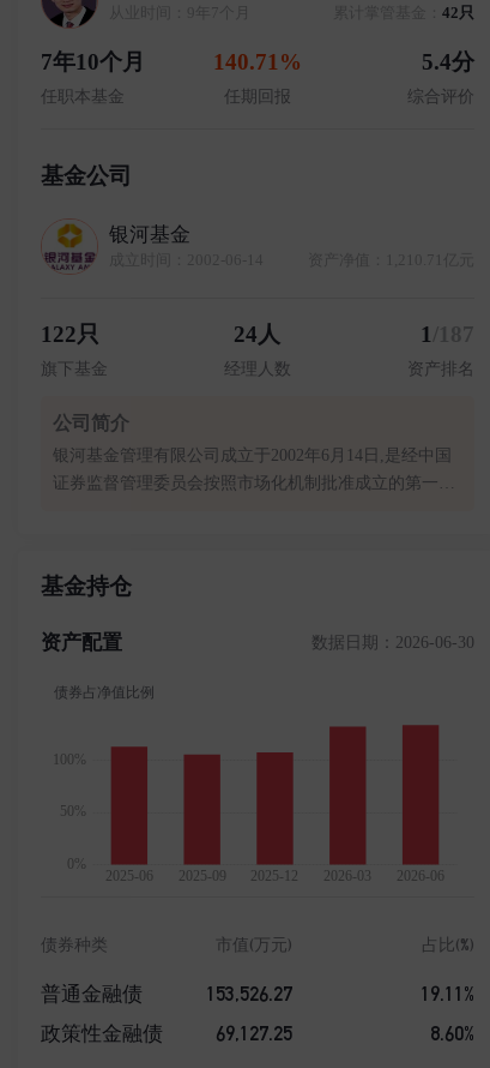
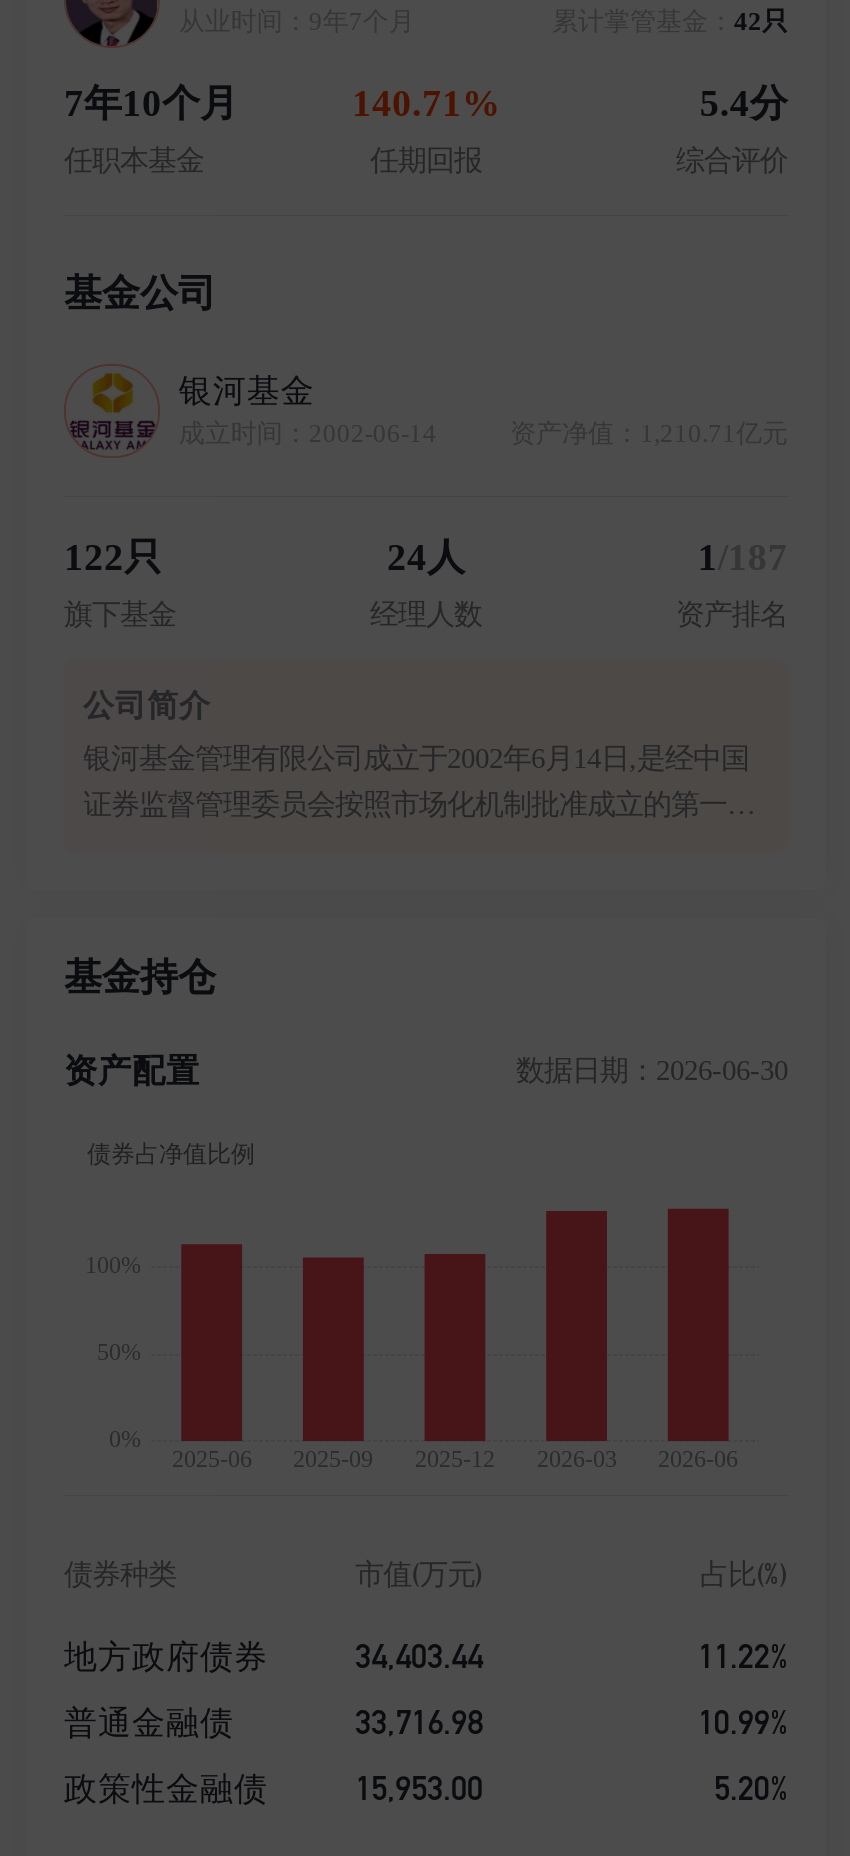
none -> [64,1635,788,1675] 地方政府债券 | 34,403.44 | 11.22%
[206,981,292,1005] 153,526.27 -> [355,1702,483,1742] 33,716.98
[421,981,474,1005] 19.11% -> [698,1702,788,1742] 10.99%
[215,1021,292,1045] 69,127.25 -> [355,1768,483,1808] 15,953.00
[430,1021,474,1045] 8.60% -> [714,1768,788,1808] 5.20%

